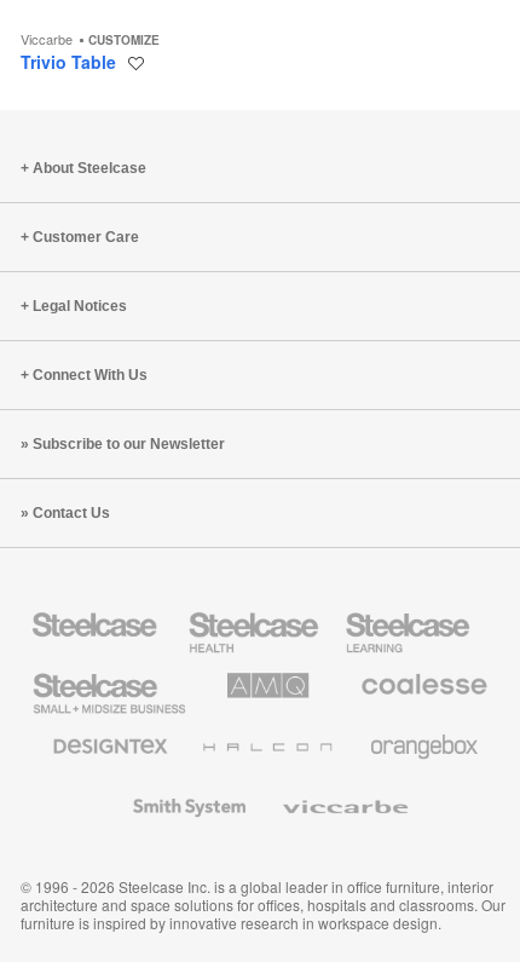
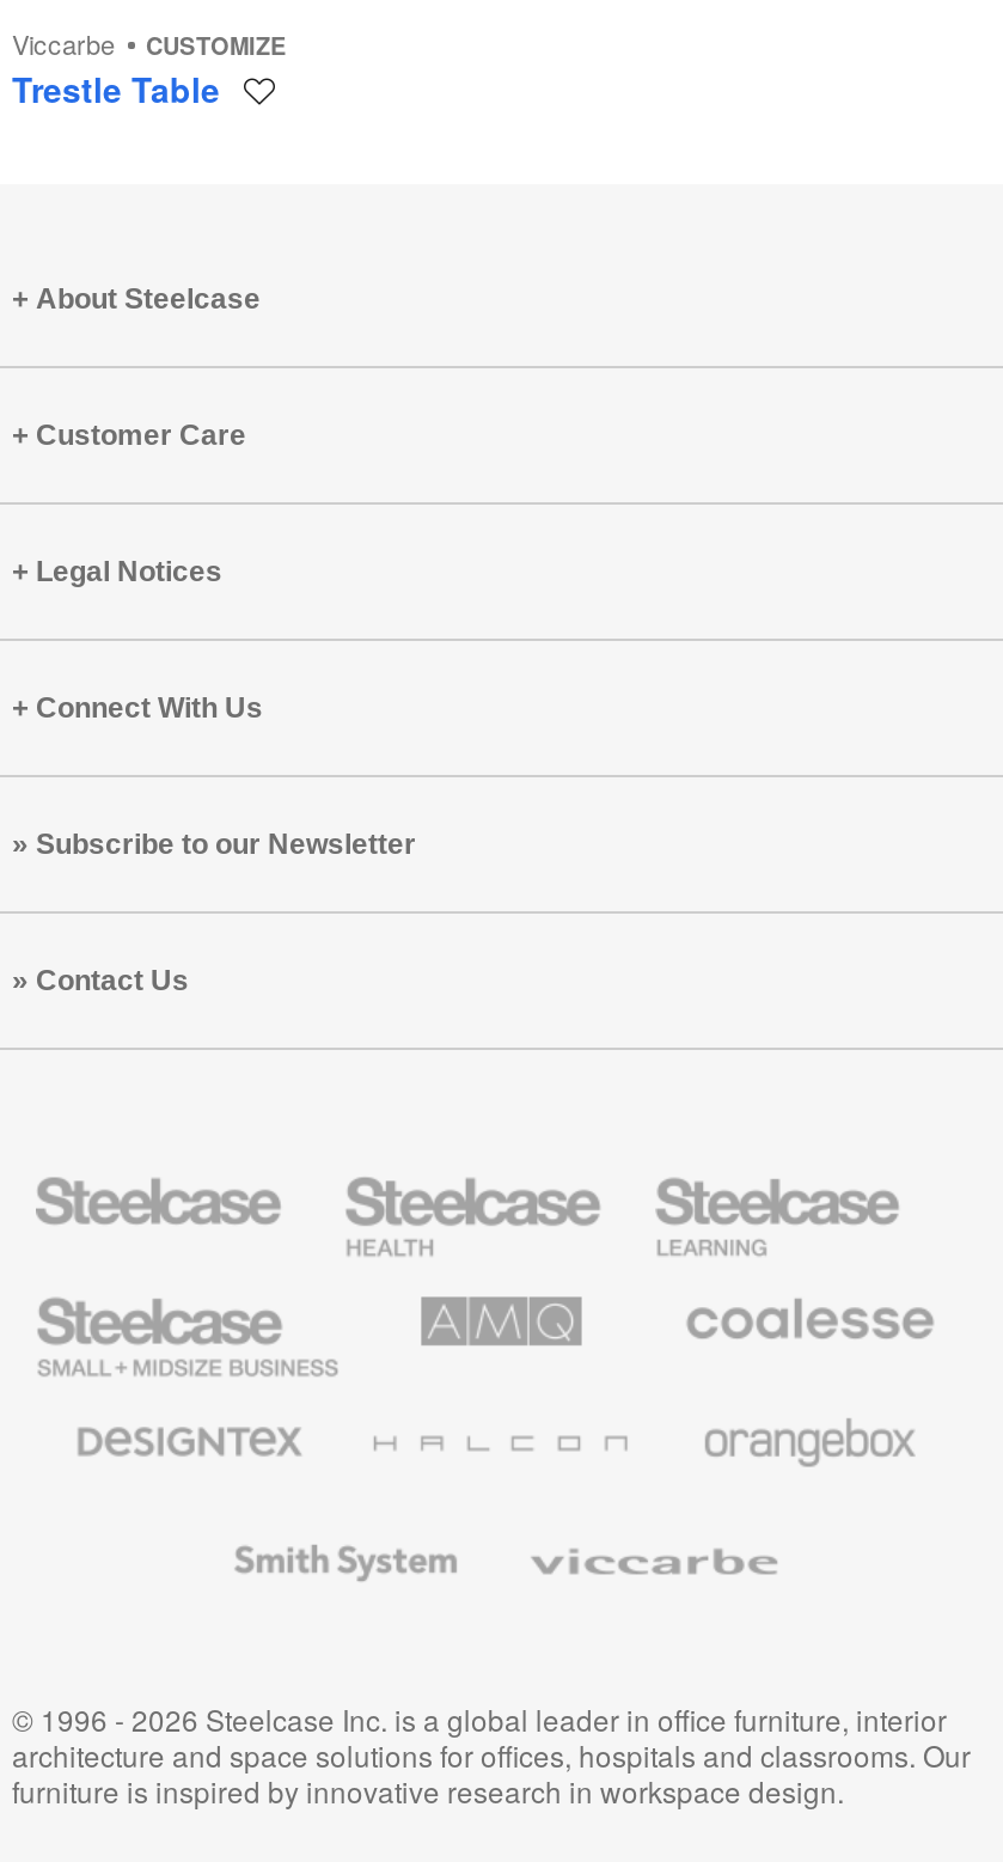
[21,49,121,74] Trivio Table -> [12,66,230,113] Trestle Table

